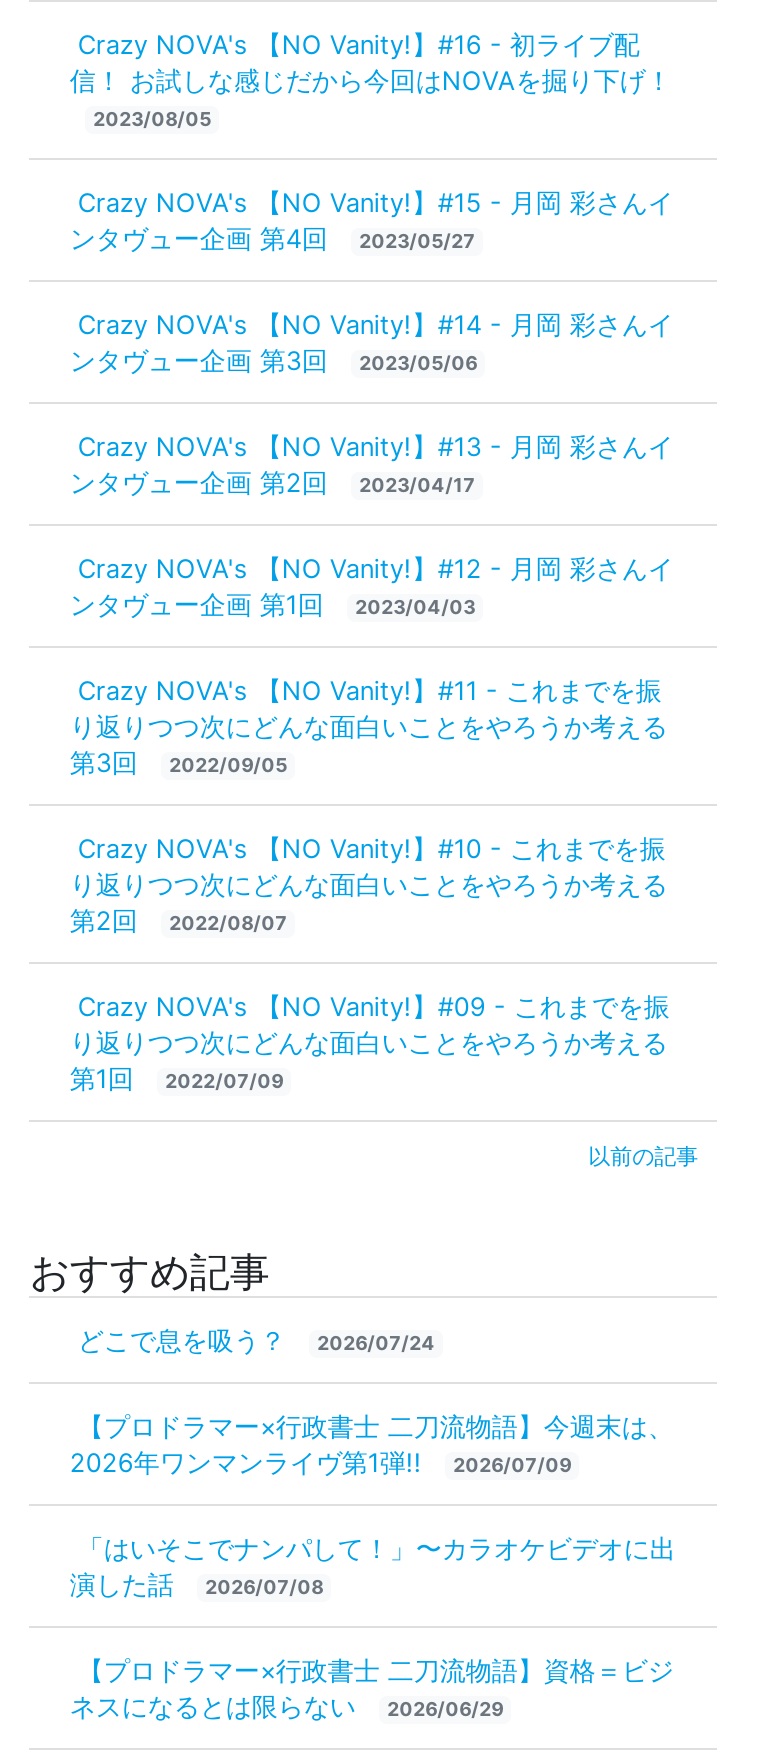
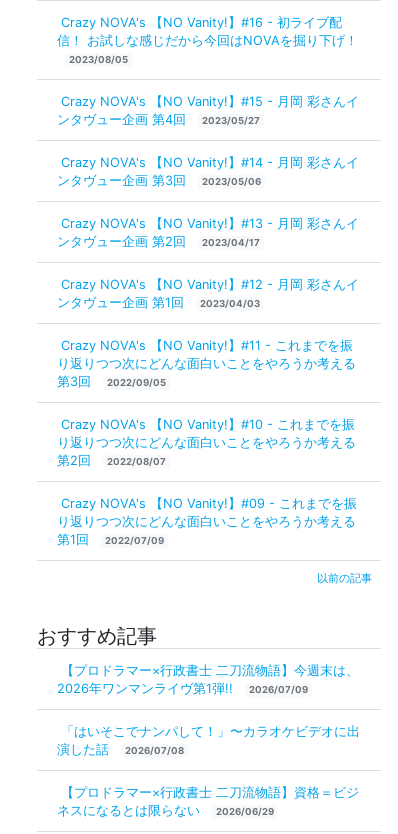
[78,1326,435,1356] どこで息を吸う？ | 2026/07/24 -> none

